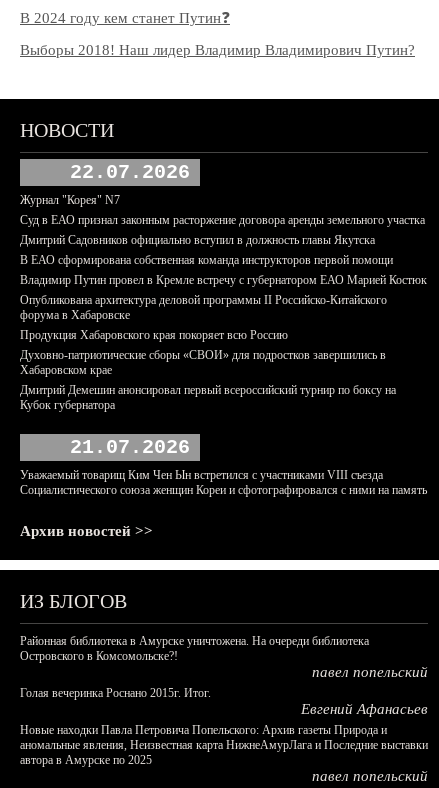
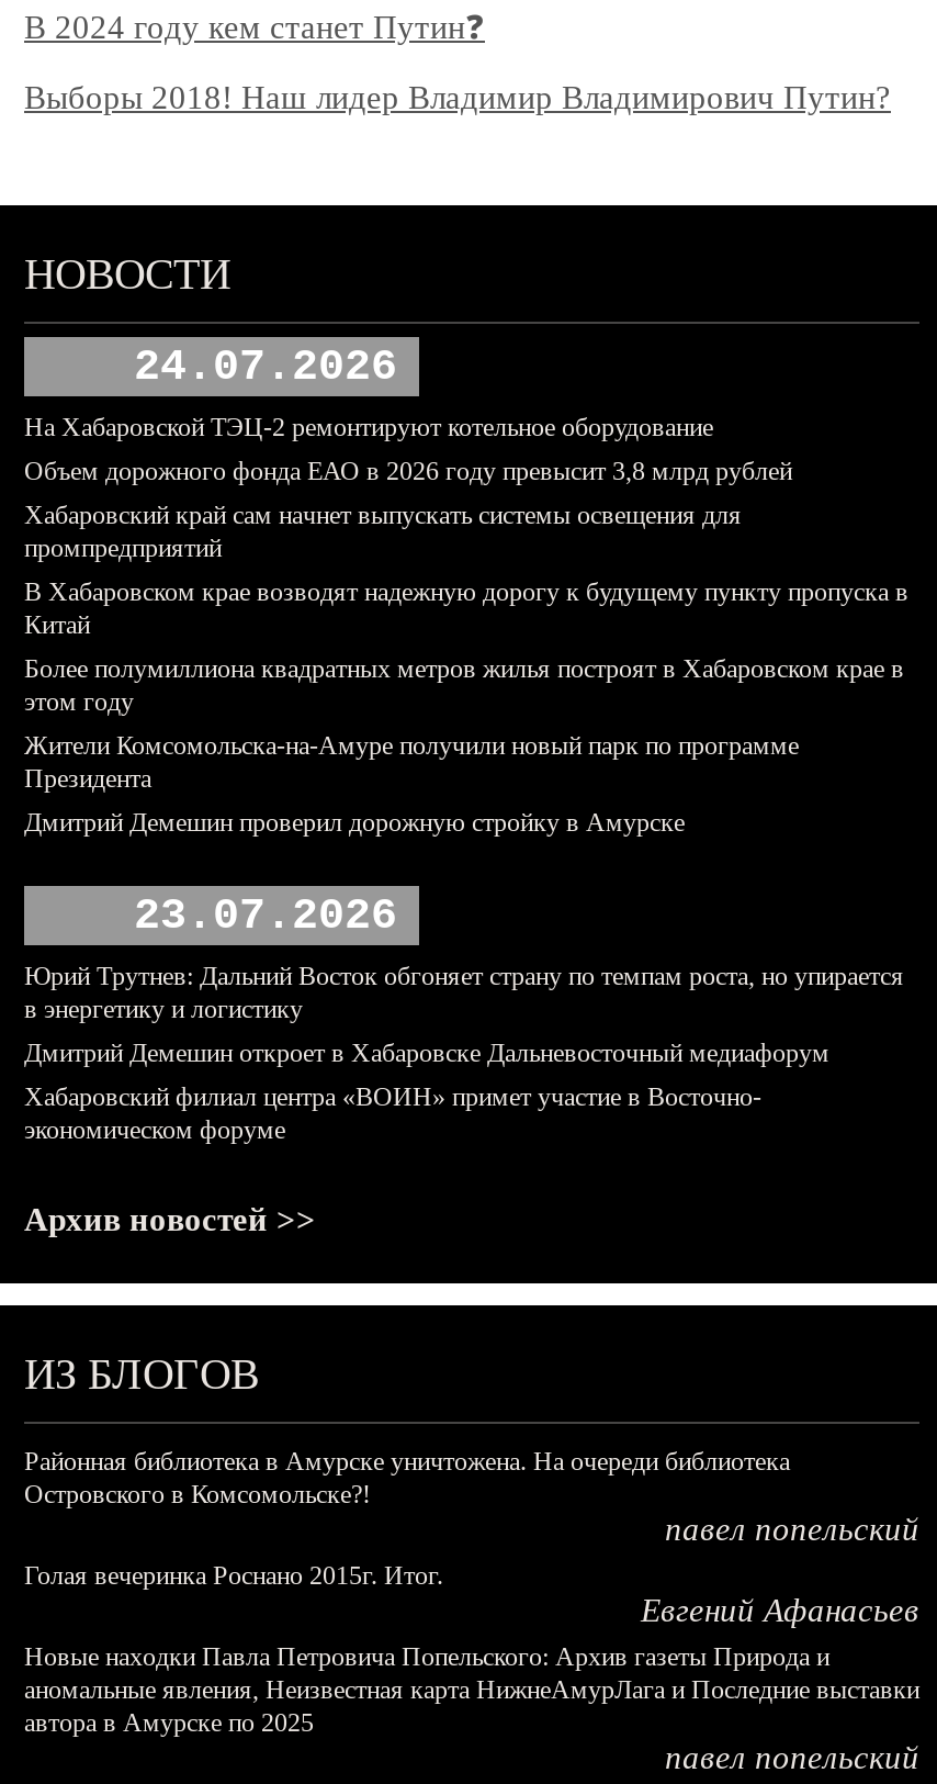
[20,161,427,412] 22.07.2026 | Журнал "Корея" N7 | Суд в ЕАО признал законным расторжение договора аренды земельного участка | Дмитрий Садовников официально вступил в должность главы Якутска | В ЕАО сформирована собственная команда инструкторов первой помощи | Владимир Путин провел в Кремле встречу с губернатором ЕАО Марией Костюк | Опубликована архитектура деловой программы II Российско-Китайского | форума в Хабаровске | Продукция Хабаровского края покоряет всю Россию | Духовно-патриотические сборы «СВОИ» для подростков завершились в | Хабаровском крае | Дмитрий Демешин анонсировал первый всероссийский турнир по боксу на | Кубок губернатора -> [24,341,908,838] 24.07.2026 | На Хабаровской ТЭЦ-2 ремонтируют котельное оборудование | Объем дорожного фонда ЕАО в 2026 году превысит 3,8 млрд рублей | Хабаровский край сам начнет выпускать системы освещения для | промпредприятий | В Хабаровском крае возводят надежную дорогу к будущему пункту пропуска в | Китай | Более полумиллиона квадратных метров жилья построят в Хабаровском крае в | этом году | Жители Комсомольска-на-Амуре получили новый парк по программе | Президента | Дмитрий Демешин проверил дорожную стройку в Амурске
[20,436,427,497] 21.07.2026 | Уважаемый товарищ Ким Чен Ын встретился с участниками VIII съезда | Социалистического союза женщин Кореи и сфотографировался с ними на память -> [24,890,904,1145] 23.07.2026 | Юрий Трутнев: Дальний Восток обгоняет страну по темпам роста, но упирается | в энергетику и логистику | Дмитрий Демешин откроет в Хабаровске Дальневосточный медиафорум | Хабаровский филиал центра «ВОИН» примет участие в Восточно- | экономическом форуме

